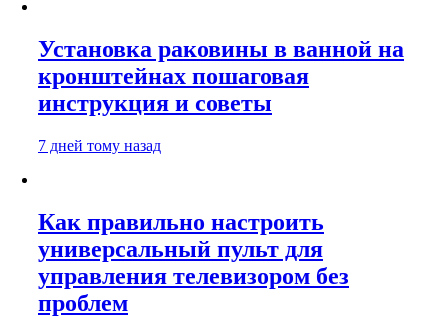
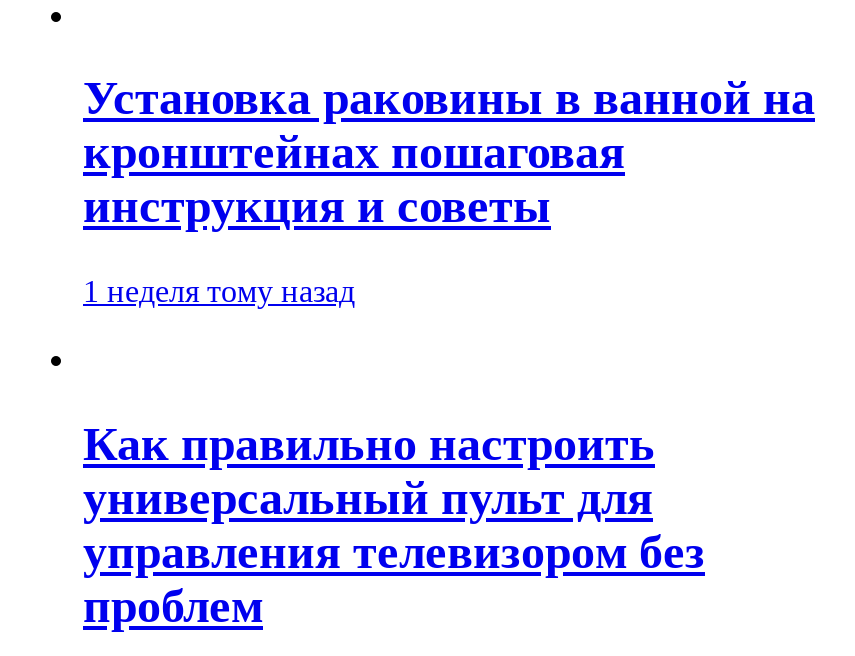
[38,137,161,154] 7 дней тому назад -> [83,274,355,308] 1 неделя тому назад

